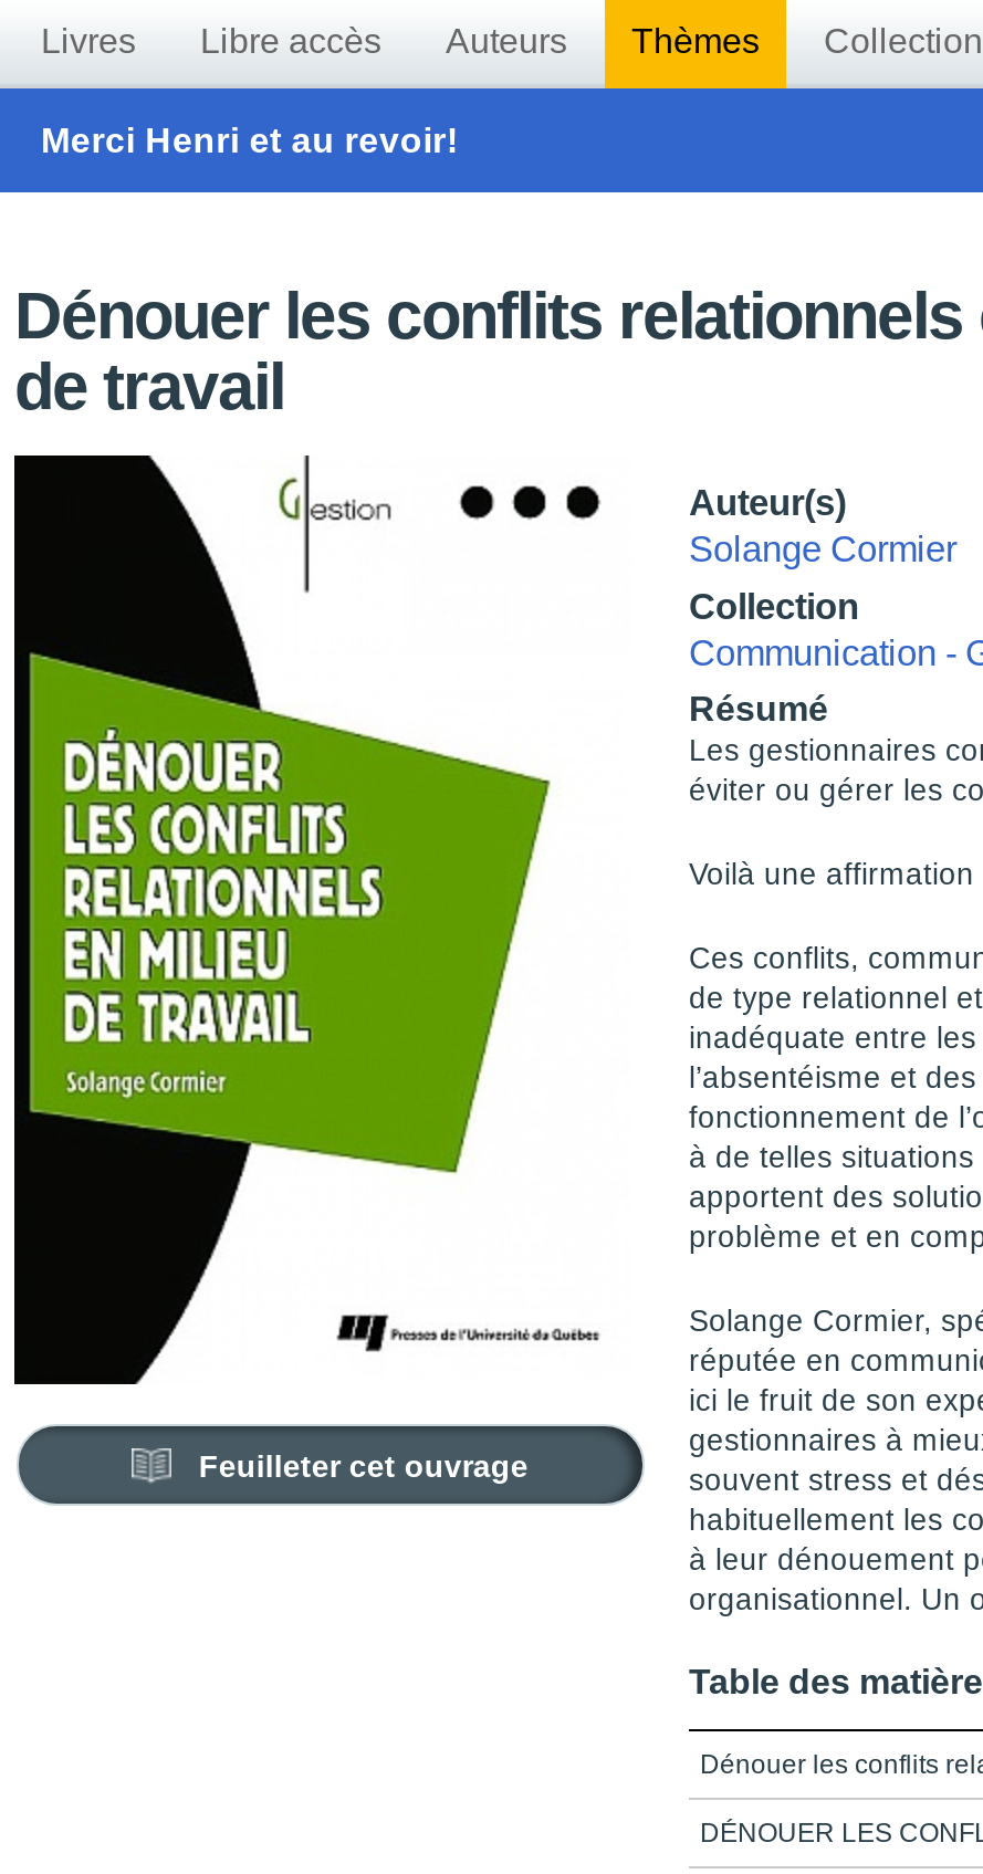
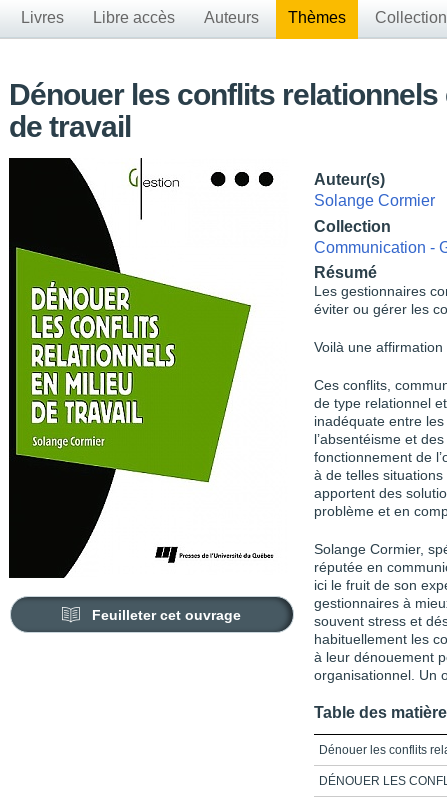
[41,122,458,159] Merci Henri et au revoir! -> none

